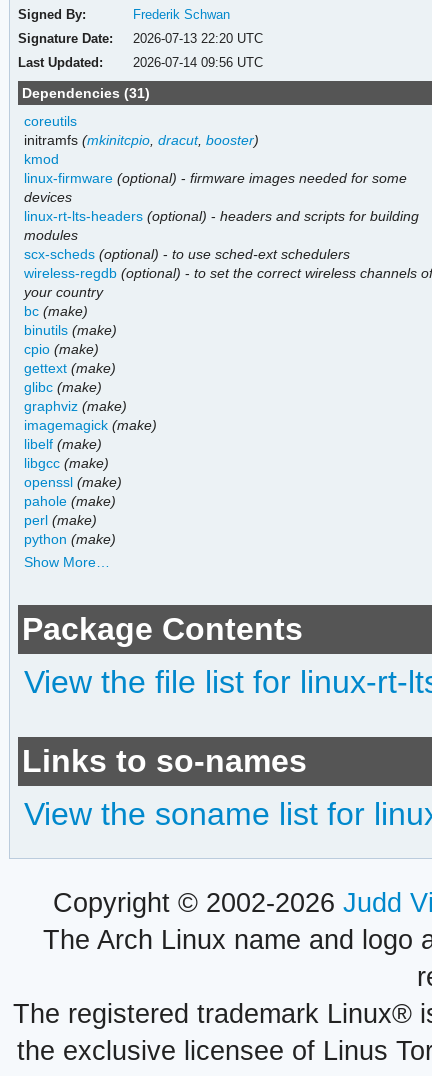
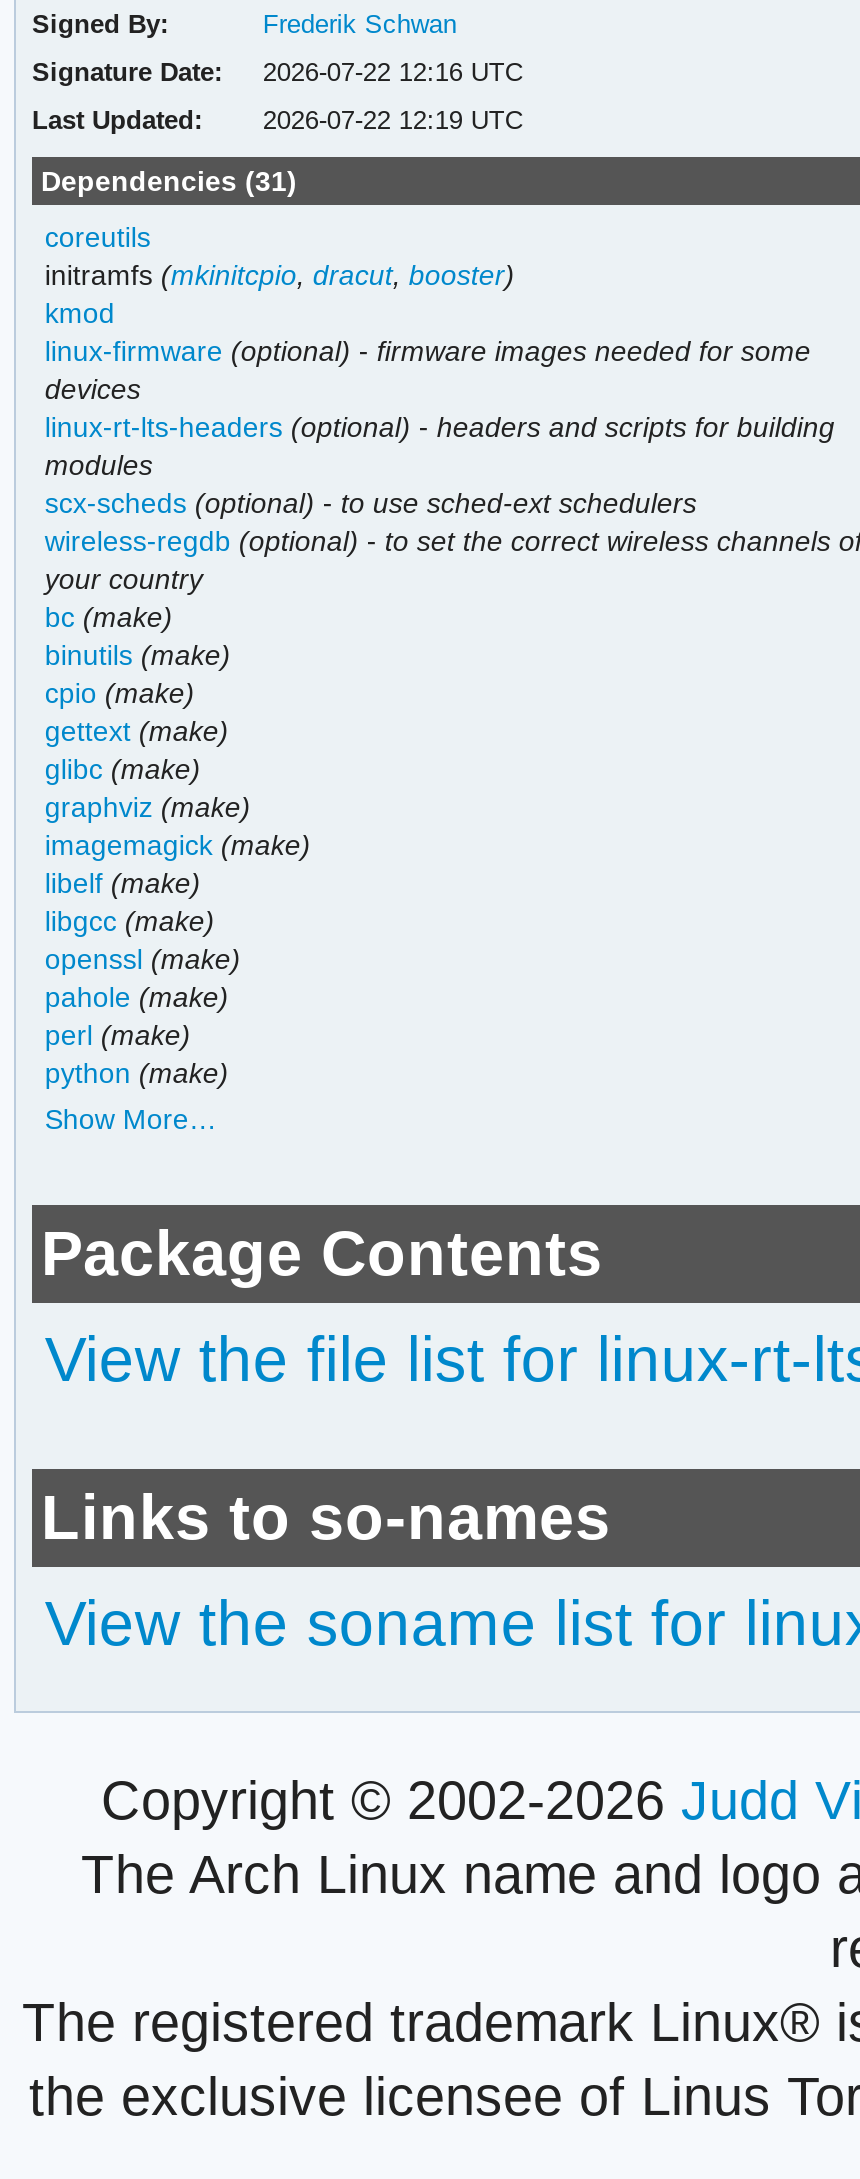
[18,31,263,46] Signature Date: 2026-07-13 22:20 UTC -> [32,56,523,86] Signature Date: 2026-07-22 12:16 UTC
[133,55,263,70] 2026-07-14 09:56 UTC -> [263,104,523,134] 2026-07-22 12:19 UTC

